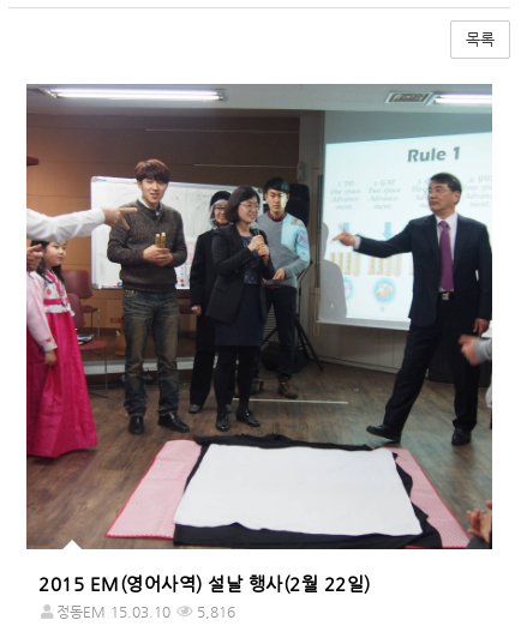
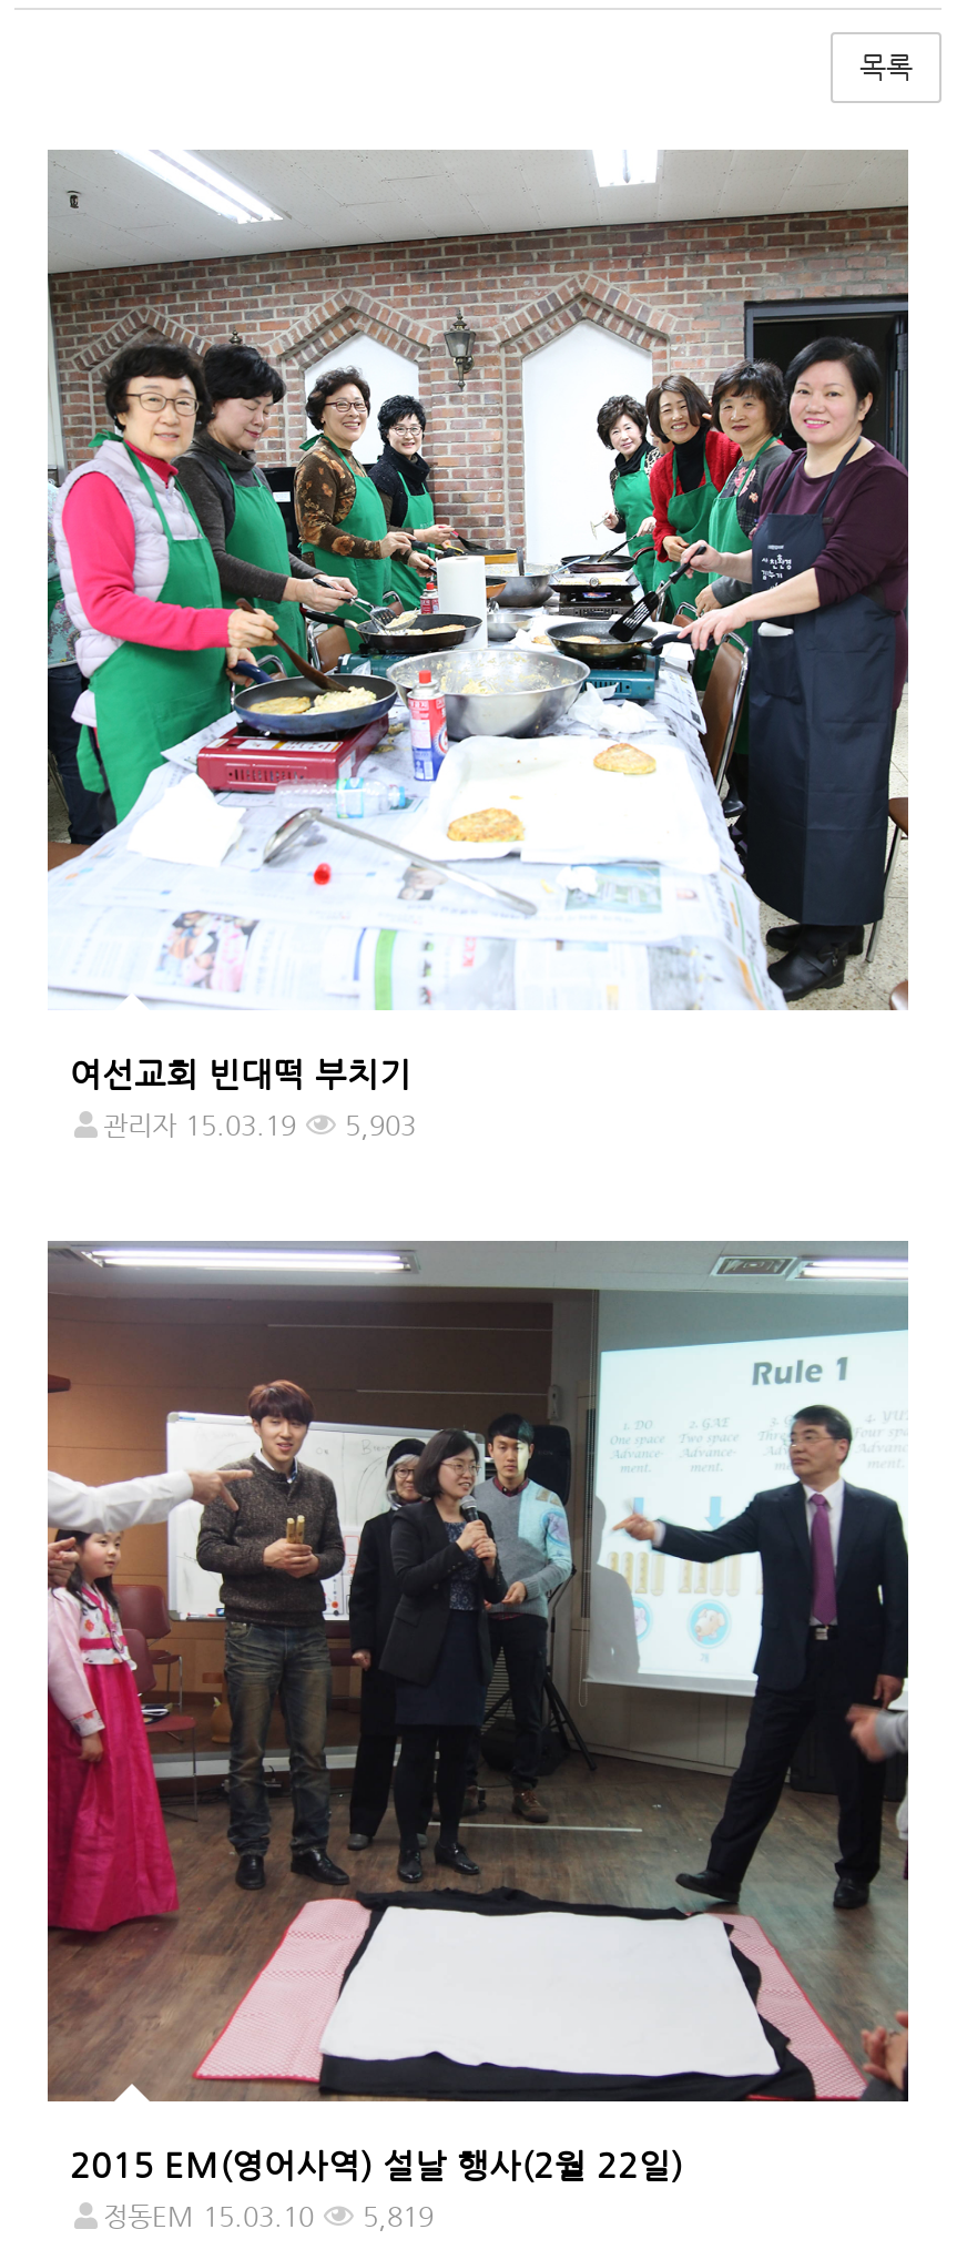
none -> [45,150,910,1141] [image] | 여선교회 빈대떡 부치기 | 관리자 15.03.19 | 5,903
[56,603,235,620] 정동EM 15.03.10 5,816 -> [103,2201,434,2232] 정동EM 15.03.10 5,819

